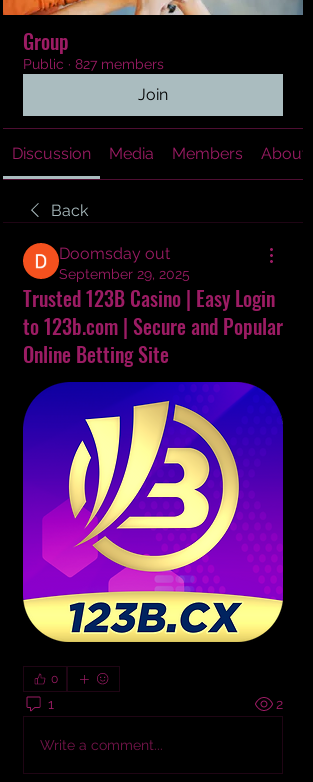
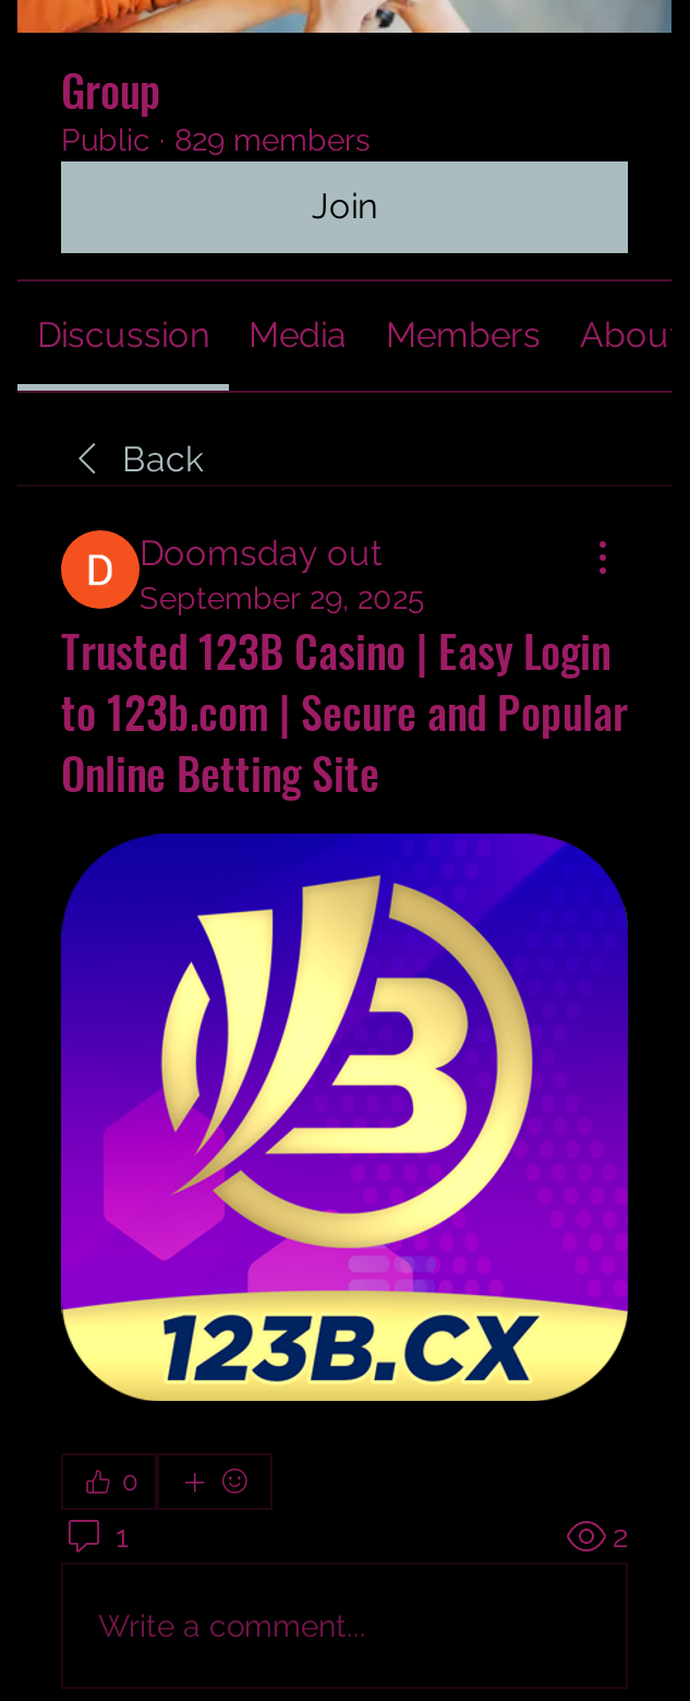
[23,56,164,72] Public · 827 members -> [61,122,371,157] Public · 829 members

